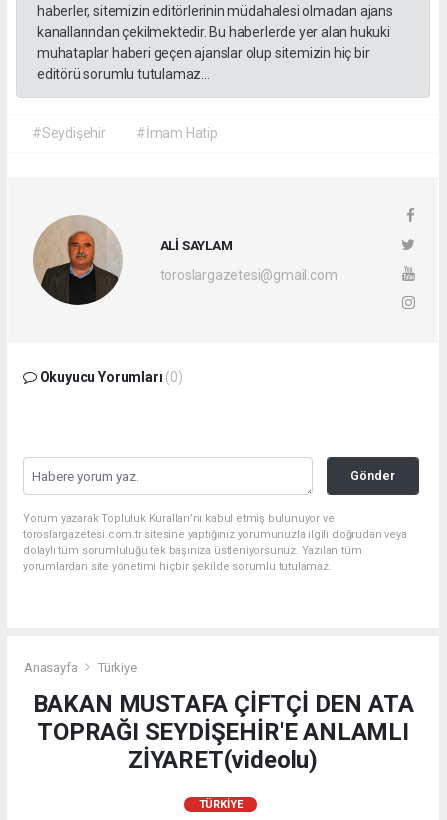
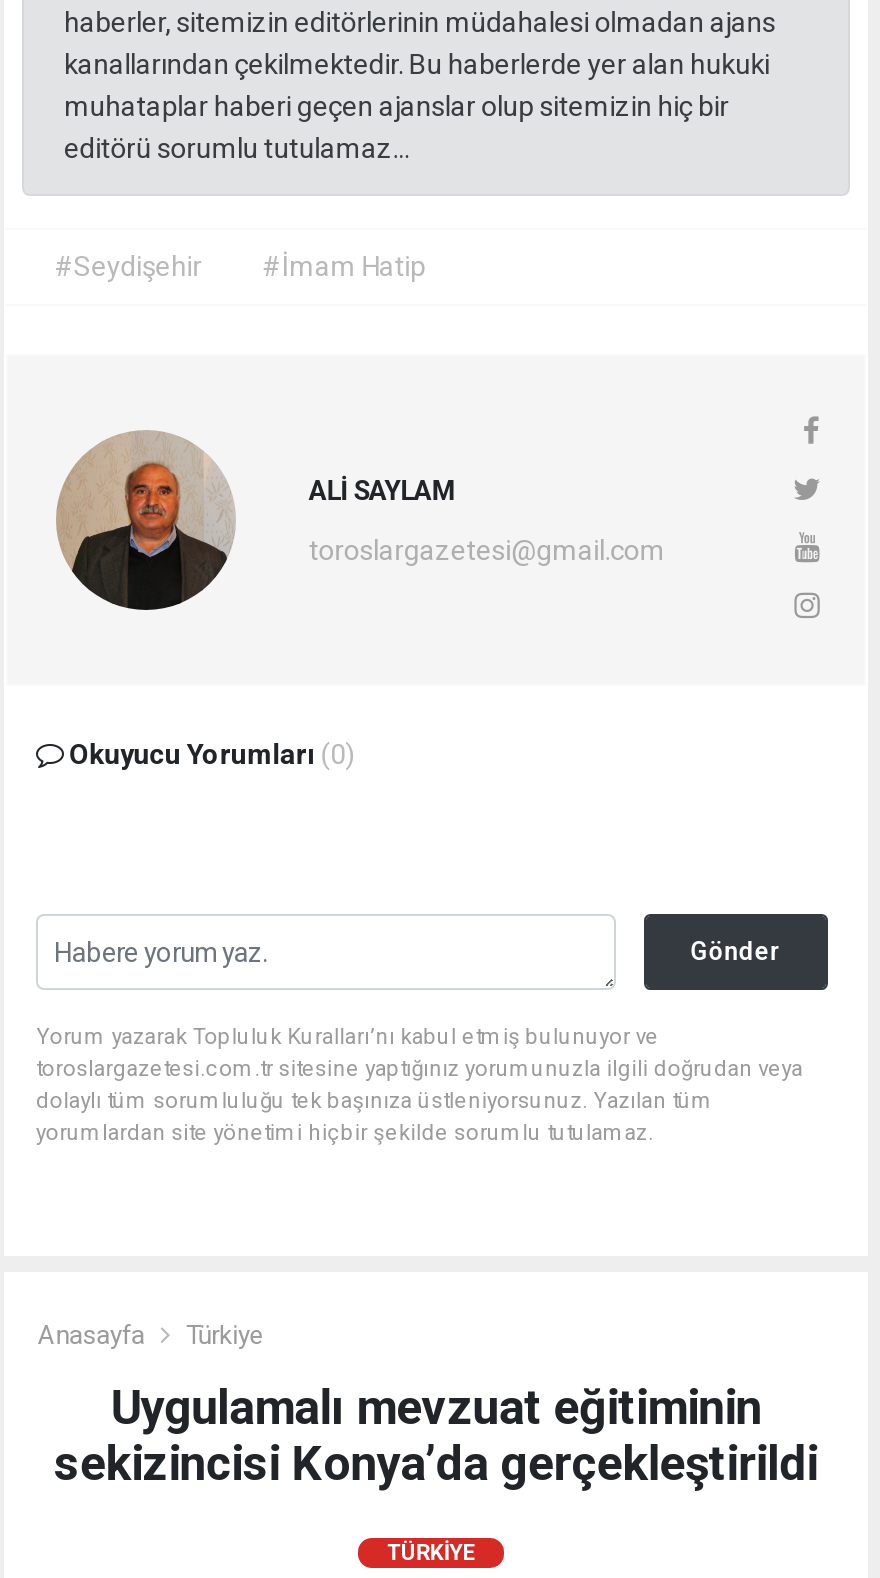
[33,690,413,774] BAKAN MUSTAFA ÇİFTÇİ DEN ATA | TOPRAĞI SEYDİŞEHİR'E ANLAMLI | ZİYARET(videolu) -> [54,1380,818,1492] Uygulamalı mevzuat eğitiminin | sekizincisi Konya’da gerçekleştirildi

